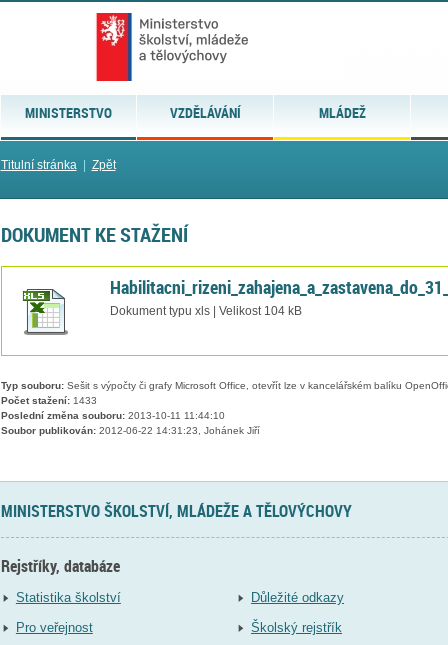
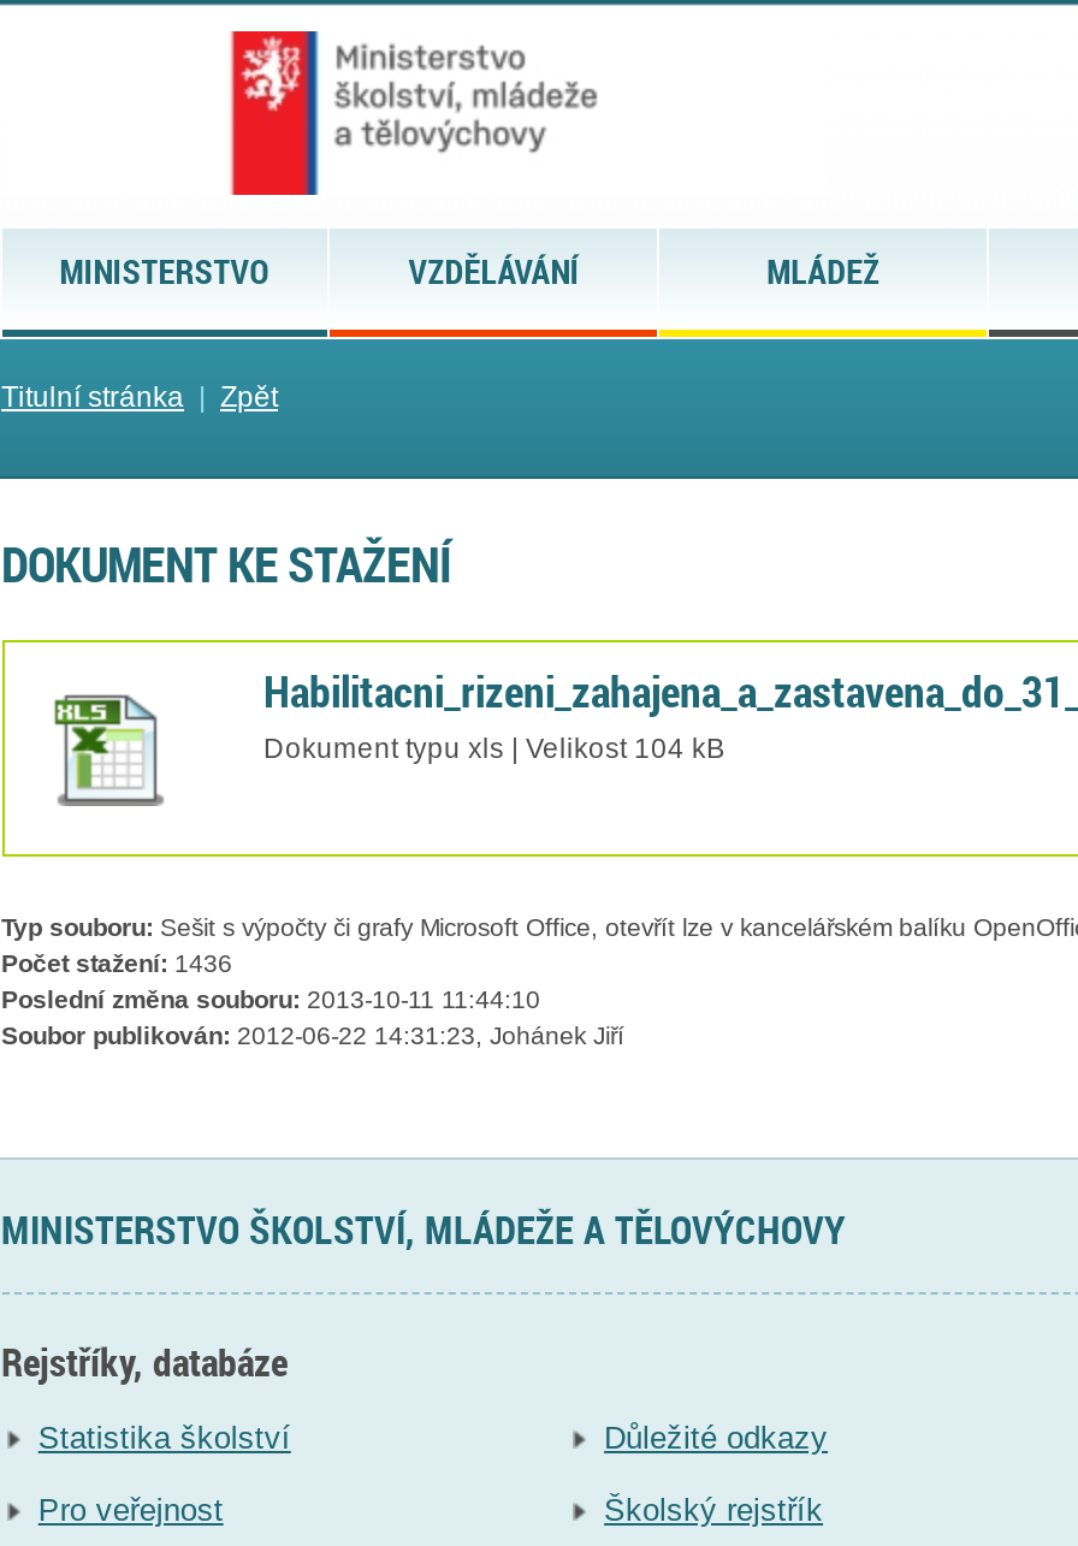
[0,395,96,406] Počet stažení: 1433 -> [1,952,232,978] Počet stažení: 1436

